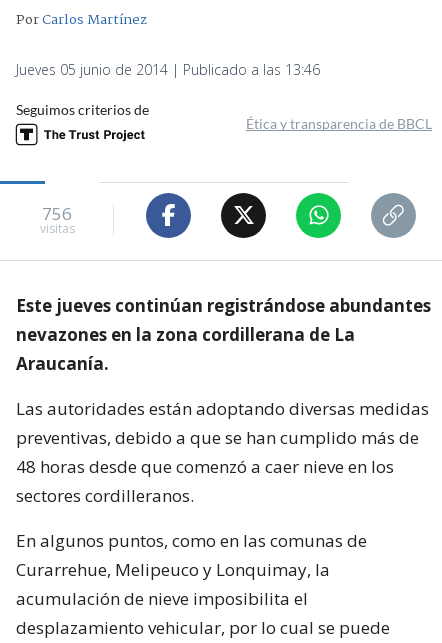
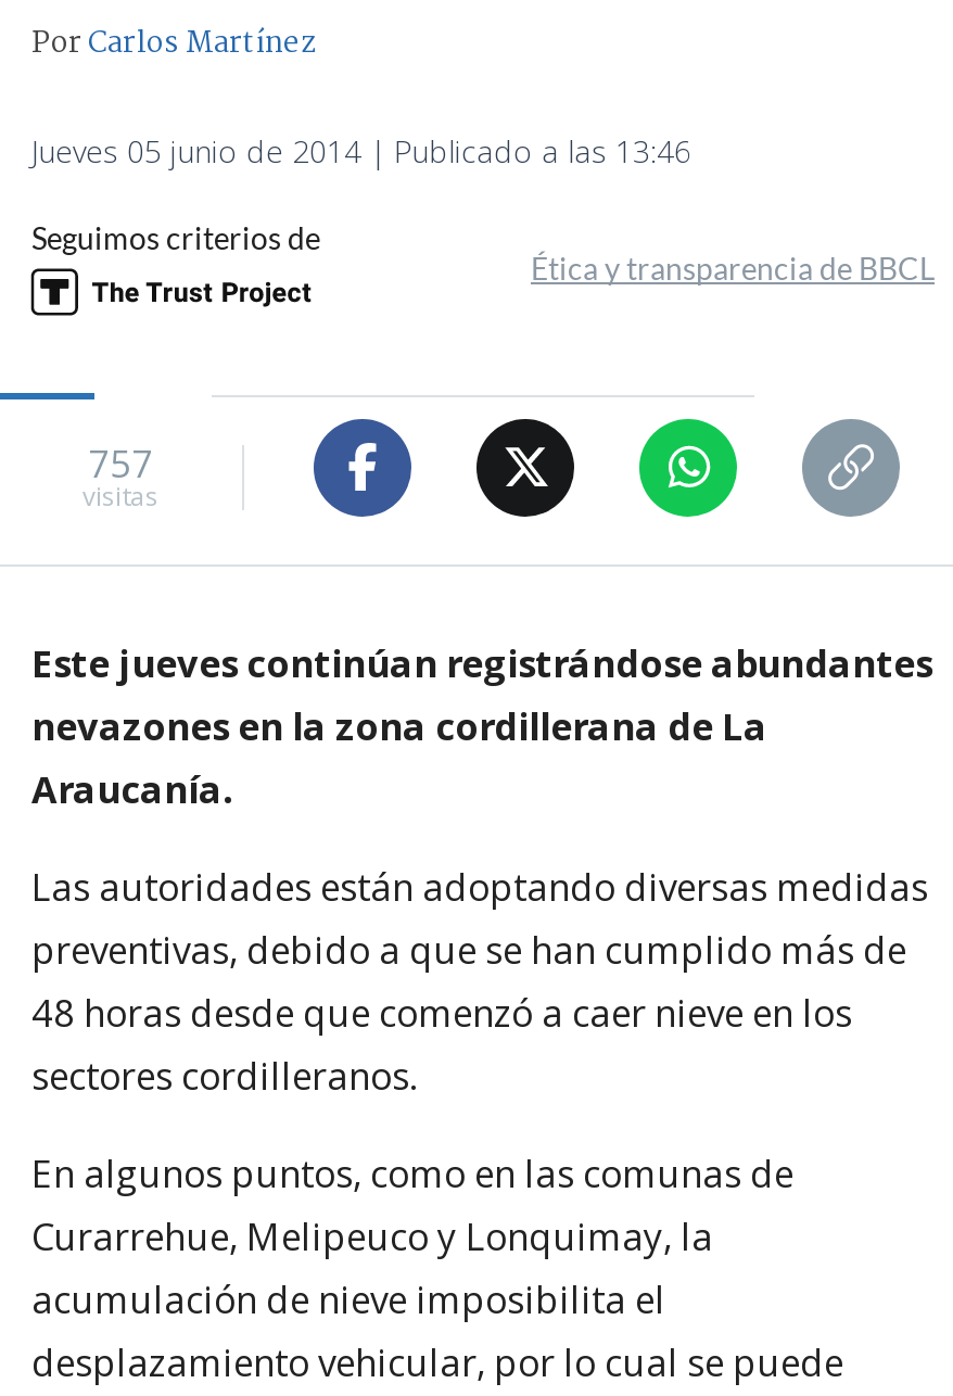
[42,202,72,225] 756 -> [88,439,153,489] 757

